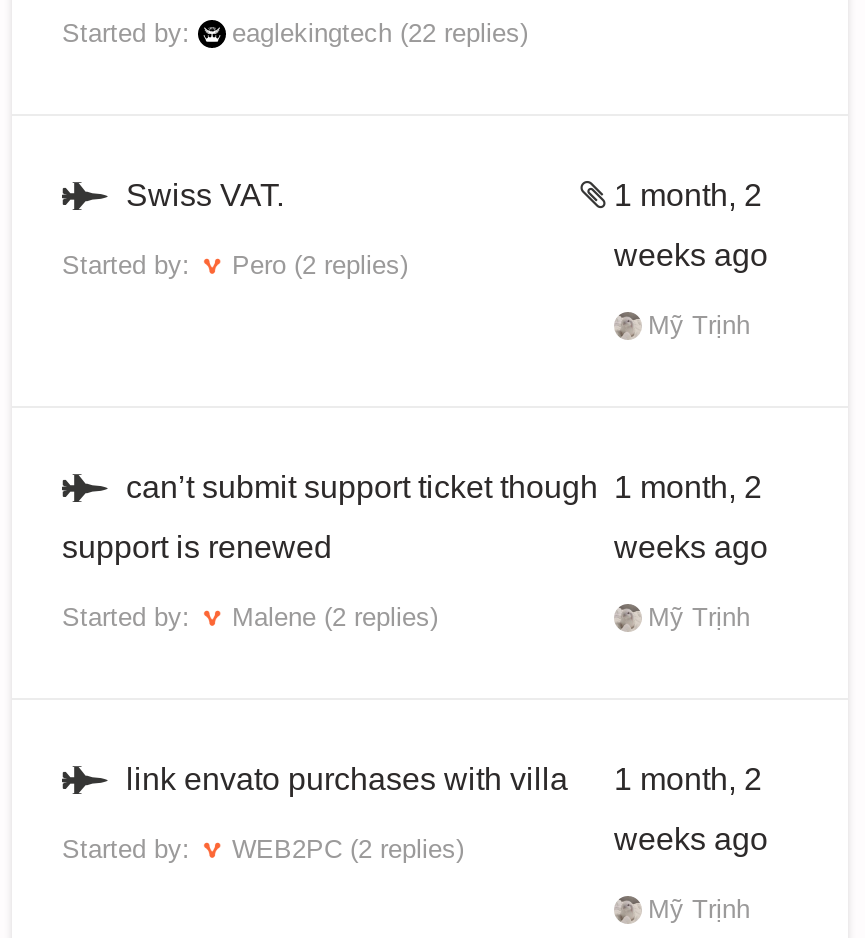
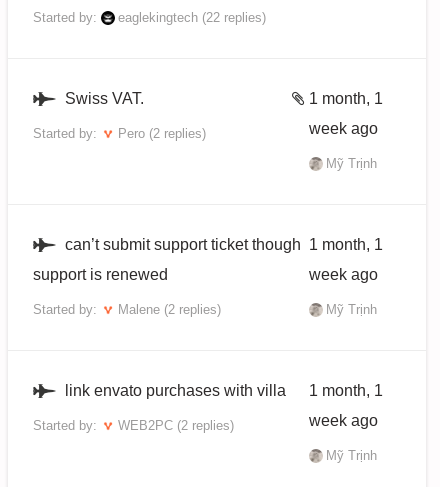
[614,178,762,212] 1 month, 2 -> [309,90,383,107] 1 month, 1
[614,238,768,272] weeks ago -> [309,120,378,137] week ago
[126,470,762,504] can’t submit support ticket though 1 month, 2 -> [65,236,383,253] can’t submit support ticket though 1 month, 1
[614,530,768,564] weeks ago -> [309,266,378,283] week ago
[126,762,762,796] link envato purchases with villa 1 month, 2 -> [65,382,383,399] link envato purchases with villa 1 month, 1
[614,822,768,856] weeks ago -> [309,412,378,429] week ago

